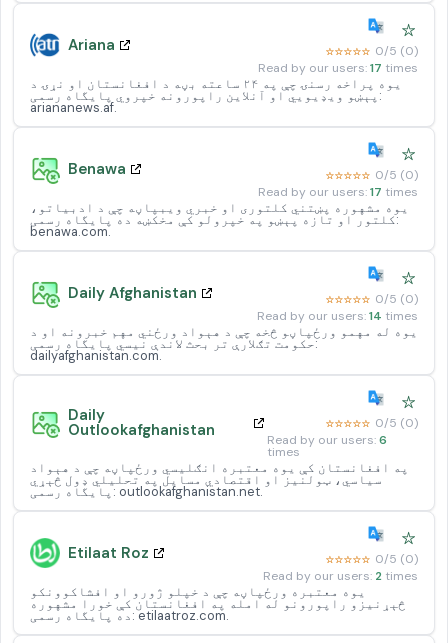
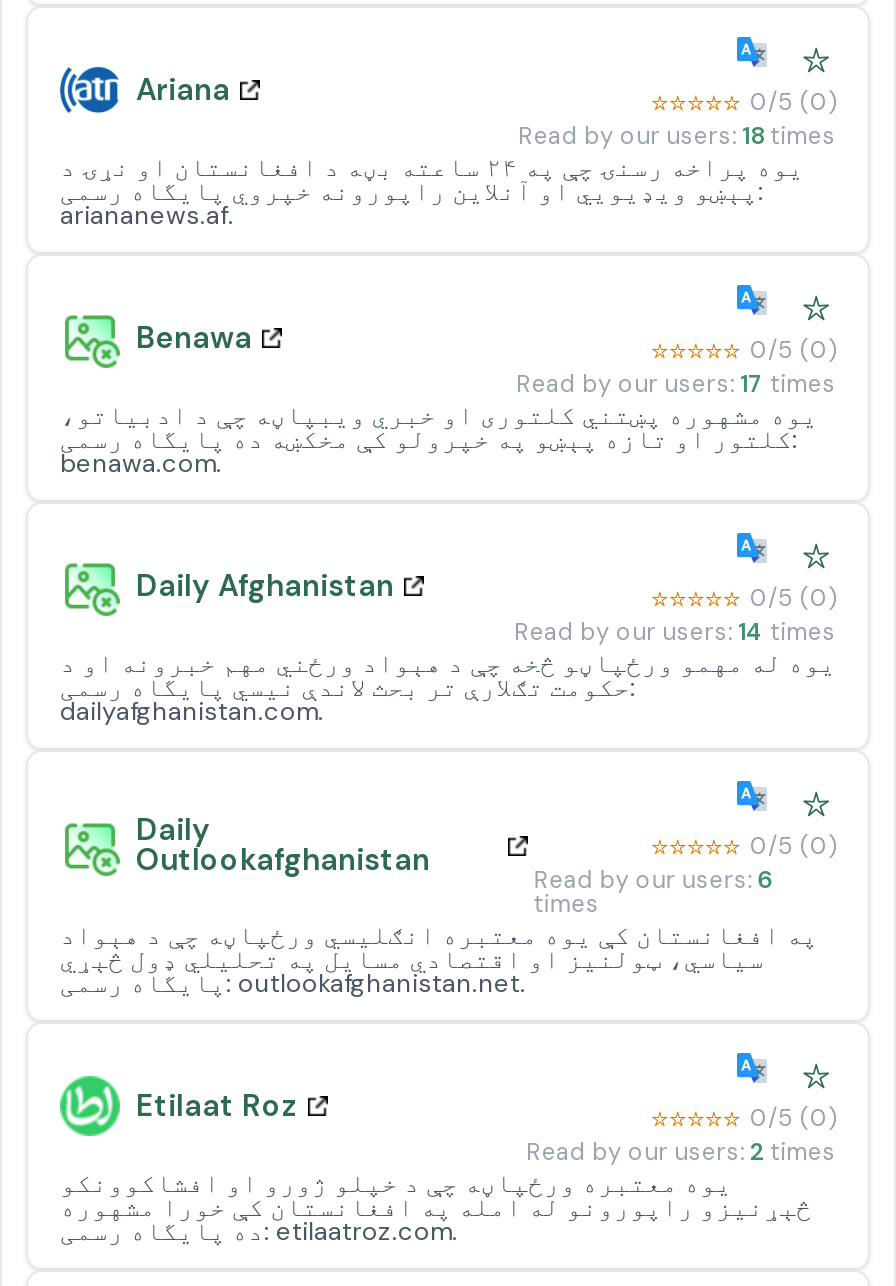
[258,60,418,76] Read by our users: 17 times -> [518,120,836,152] Read by our users: 18 times

